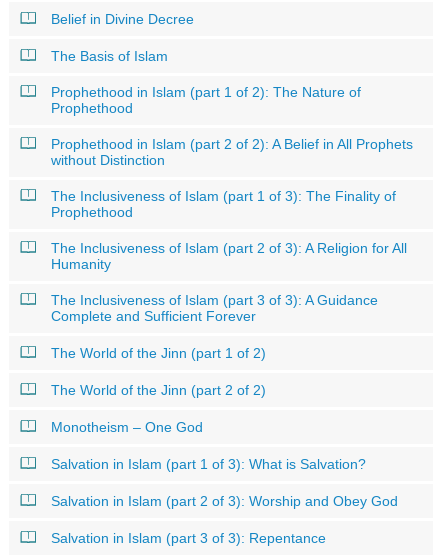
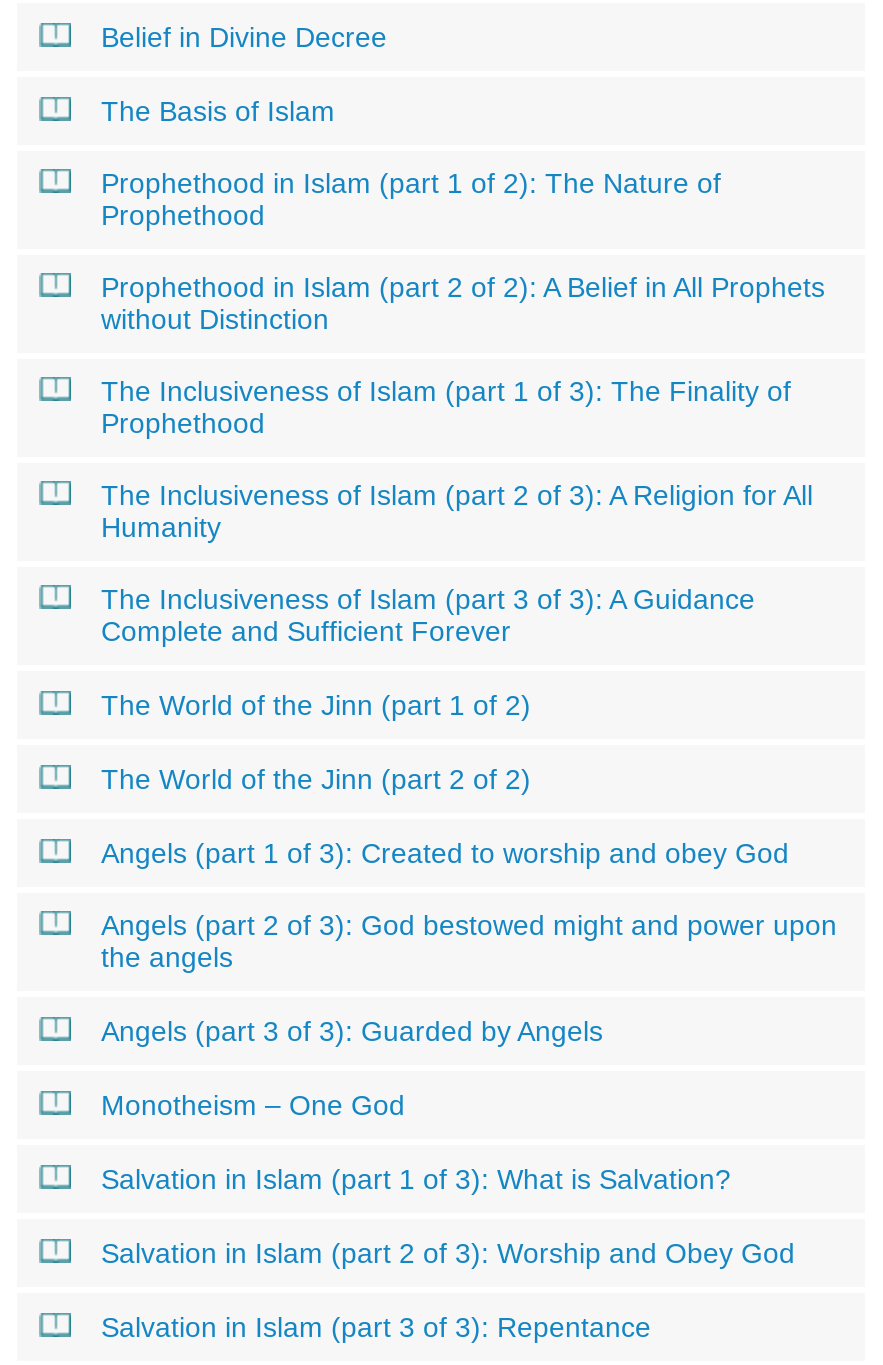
none -> [101,837,837,1047] Angels (part 1 of 3): Created to worship and obey God | Angels (part 2 of 3): God bestowed might and power upon | the angels | Angels (part 3 of 3): Guarded by Angels

